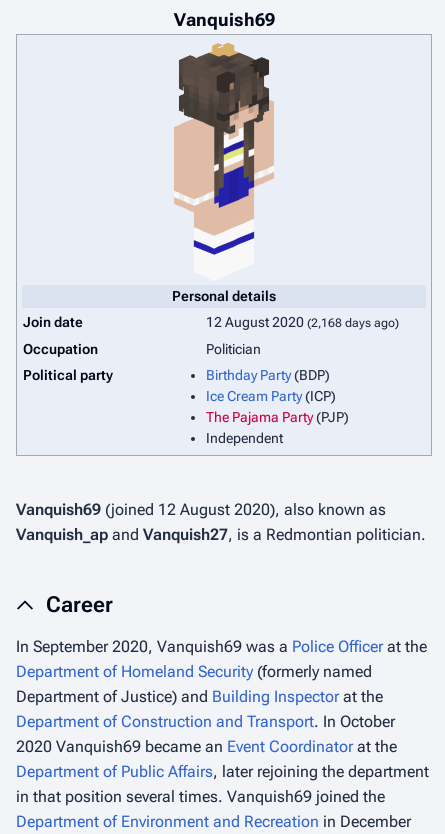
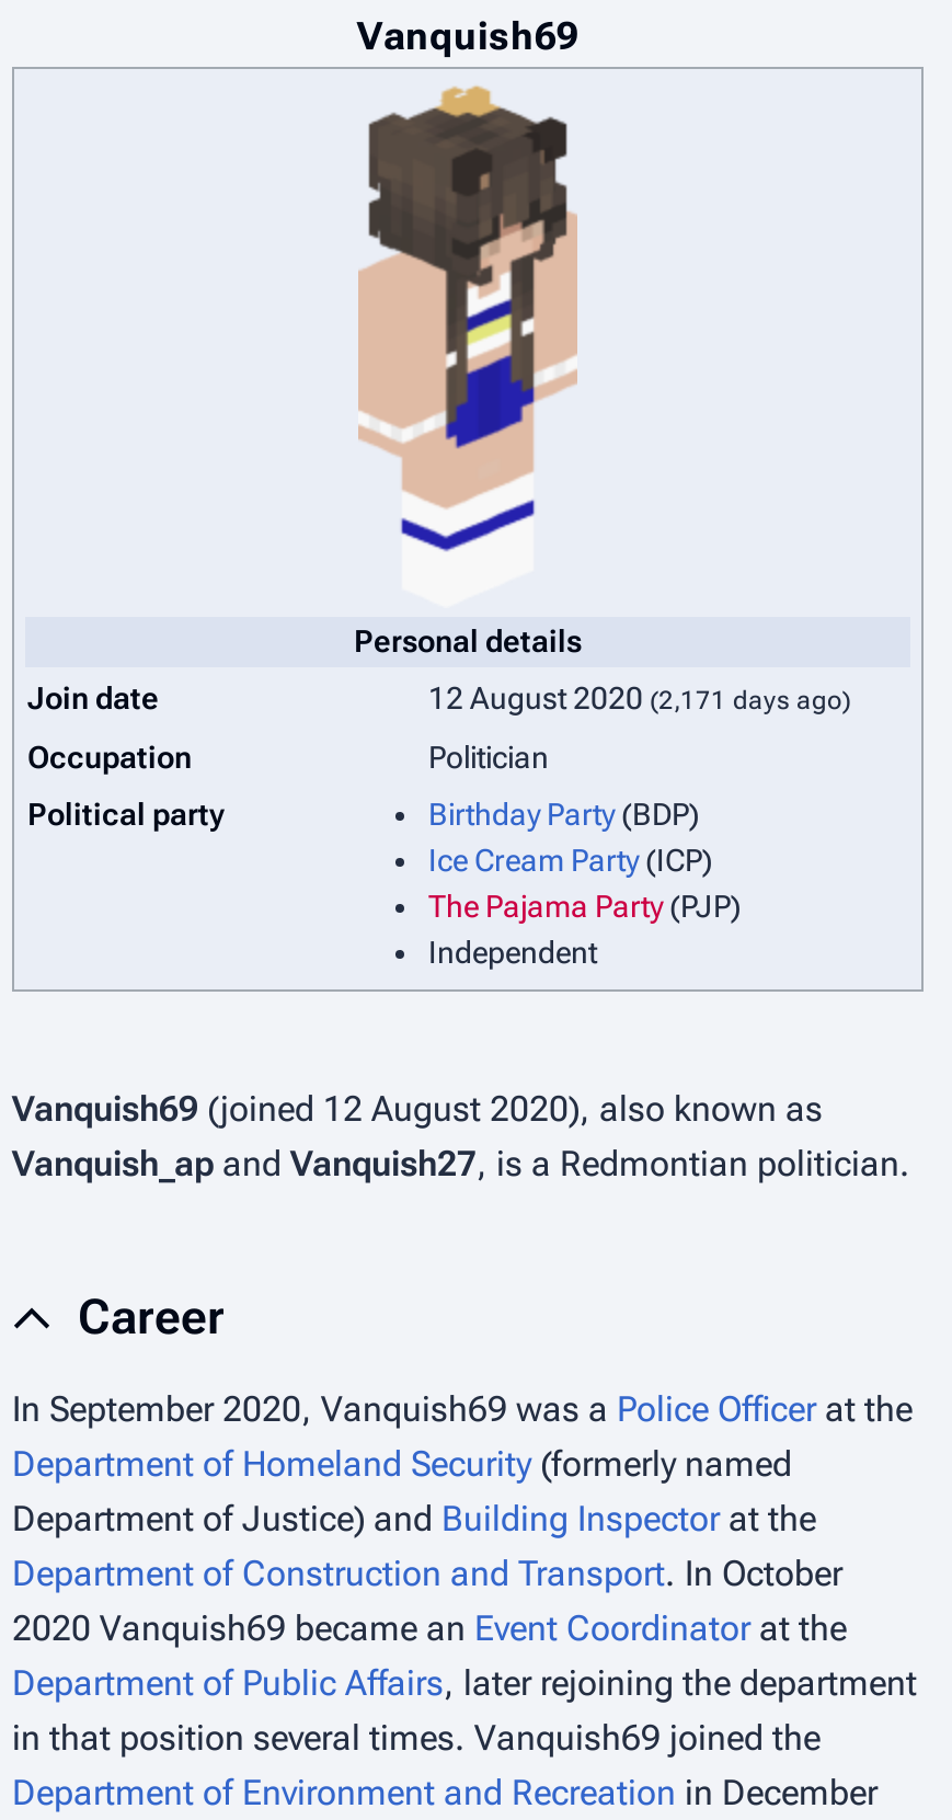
[206,314,399,330] 12 August 2020 (2,168 days ago) -> [428,680,851,716] 12 August 2020 (2,171 days ago)

